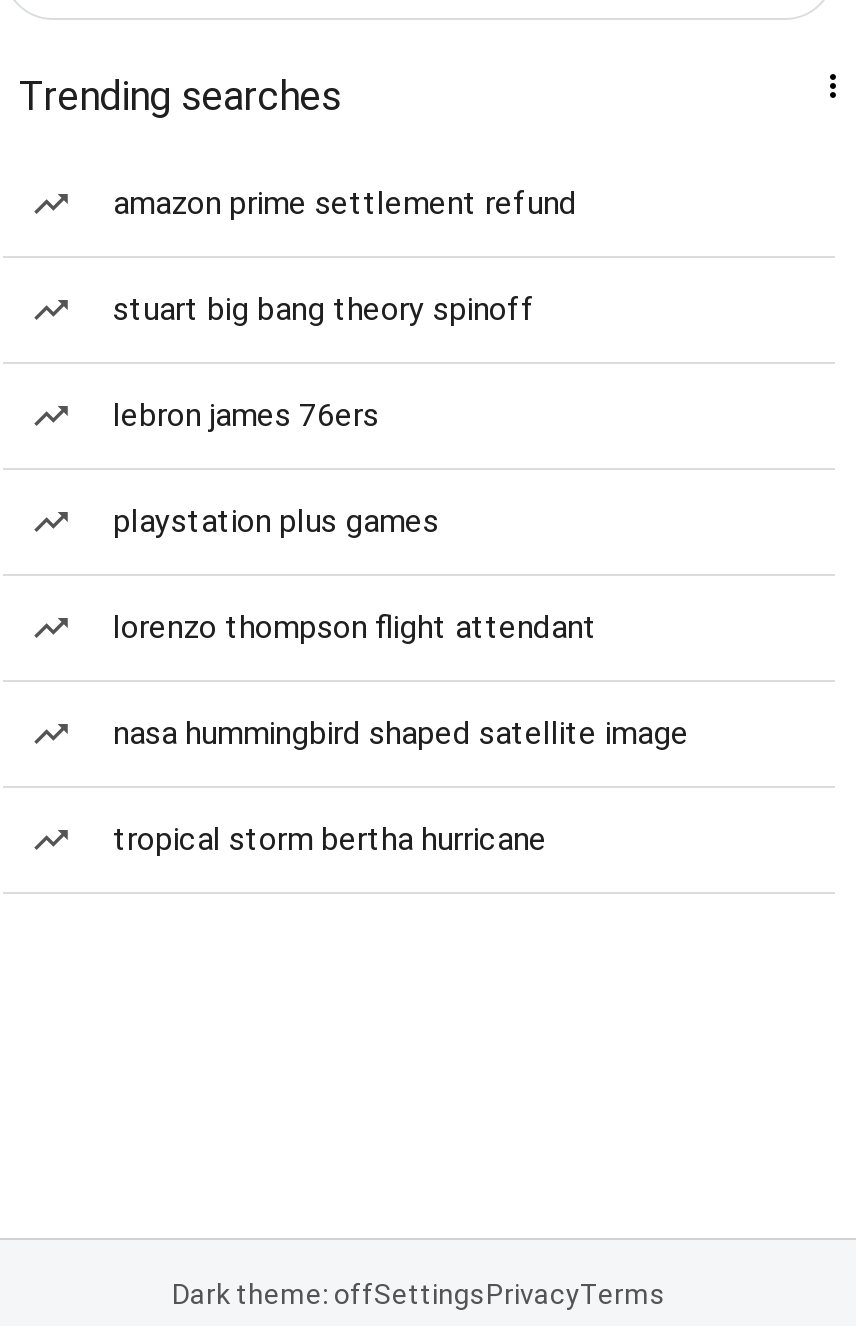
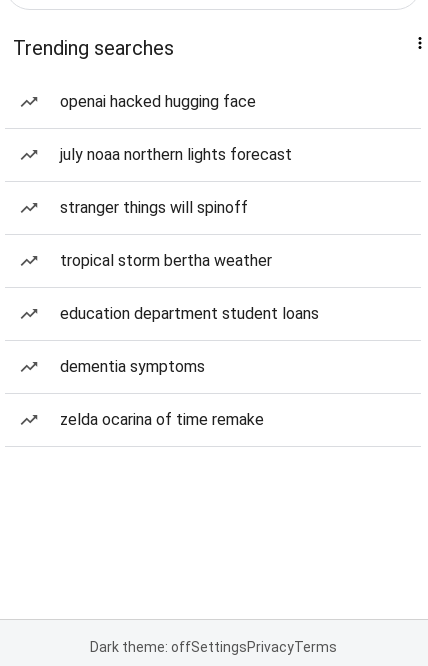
[113,184,577,222] amazon prime settlement refund -> [60,92,256,111] openai hacked hugging face
[113,290,535,328] stuart big bang theory spinoff -> [60,145,292,164] july noaa northern lights forecast
[113,396,379,434] lebron james 76ers -> [60,198,248,217] stranger things will spinoff
[113,502,439,540] playstation plus games -> [60,251,272,270] tropical storm bertha weather
[113,608,597,646] lorenzo thompson flight attendant -> [60,304,319,323] education department student loans
[113,714,689,752] nasa hummingbird shaped satellite image -> [60,357,205,376] dementia symptoms
[113,820,547,858] tropical storm bertha hurricane -> [60,410,264,429] zelda ocarina of time remake

